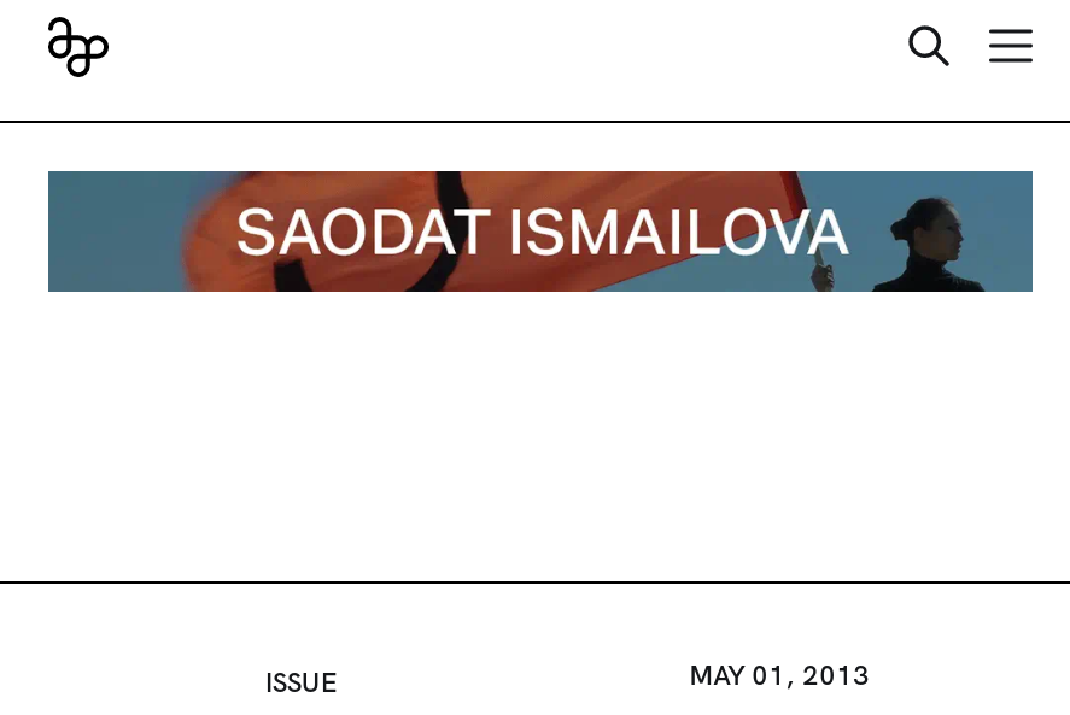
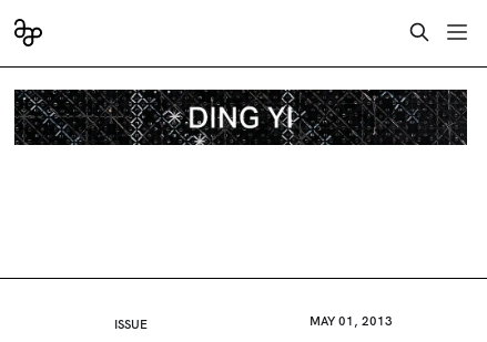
[46,169,1035,294] [image] -> [13,89,468,146] [image]

